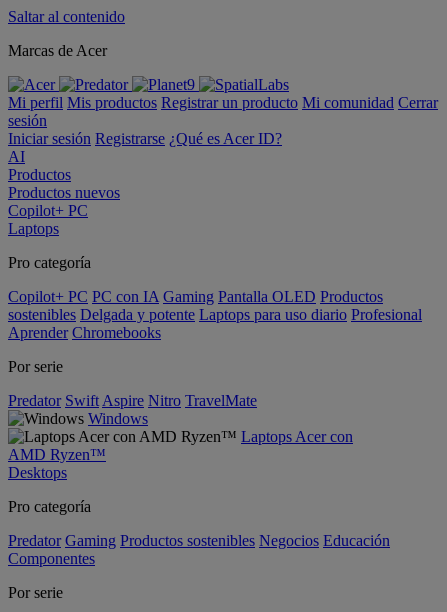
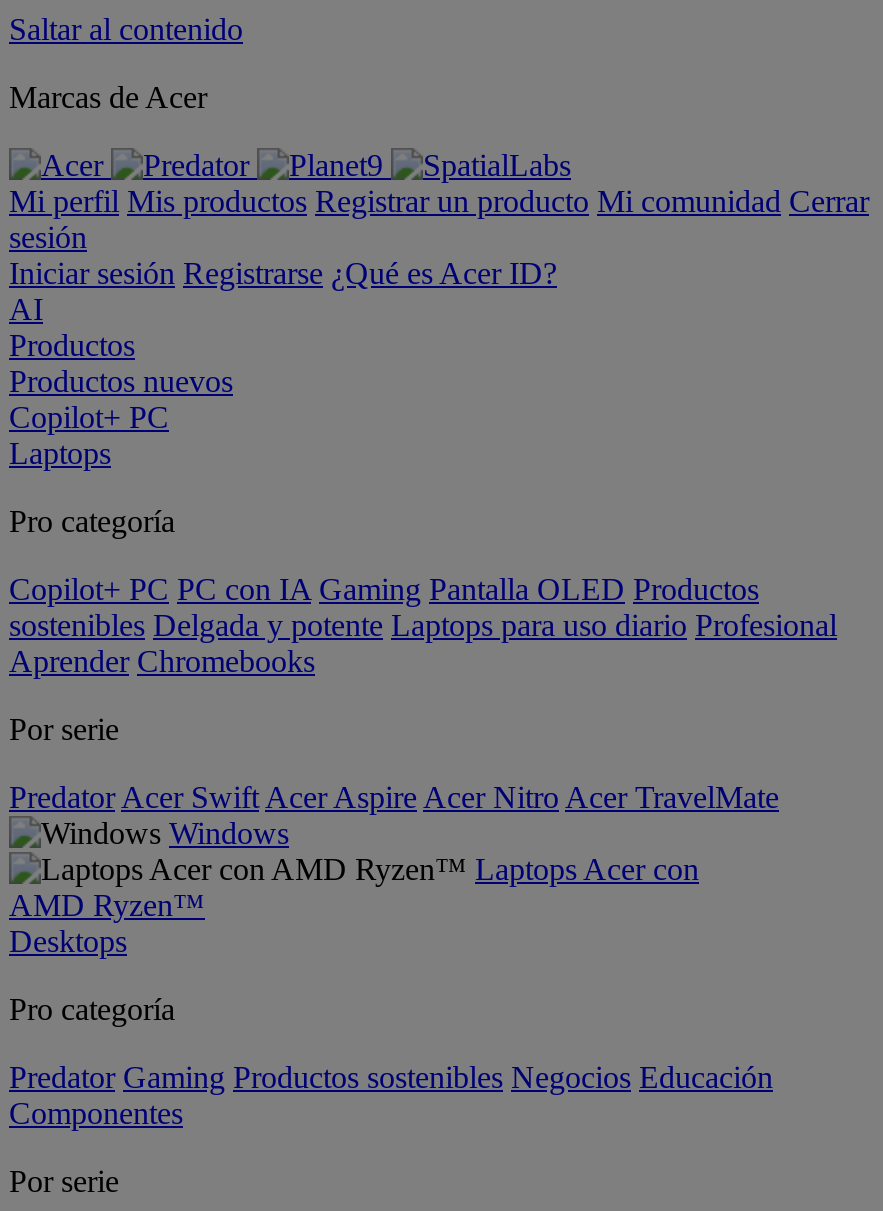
[8,392,257,409] Predator Swift Aspire Nitro TravelMate -> [9,780,779,814] Predator Acer Swift Acer Aspire Acer Nitro Acer TravelMate

